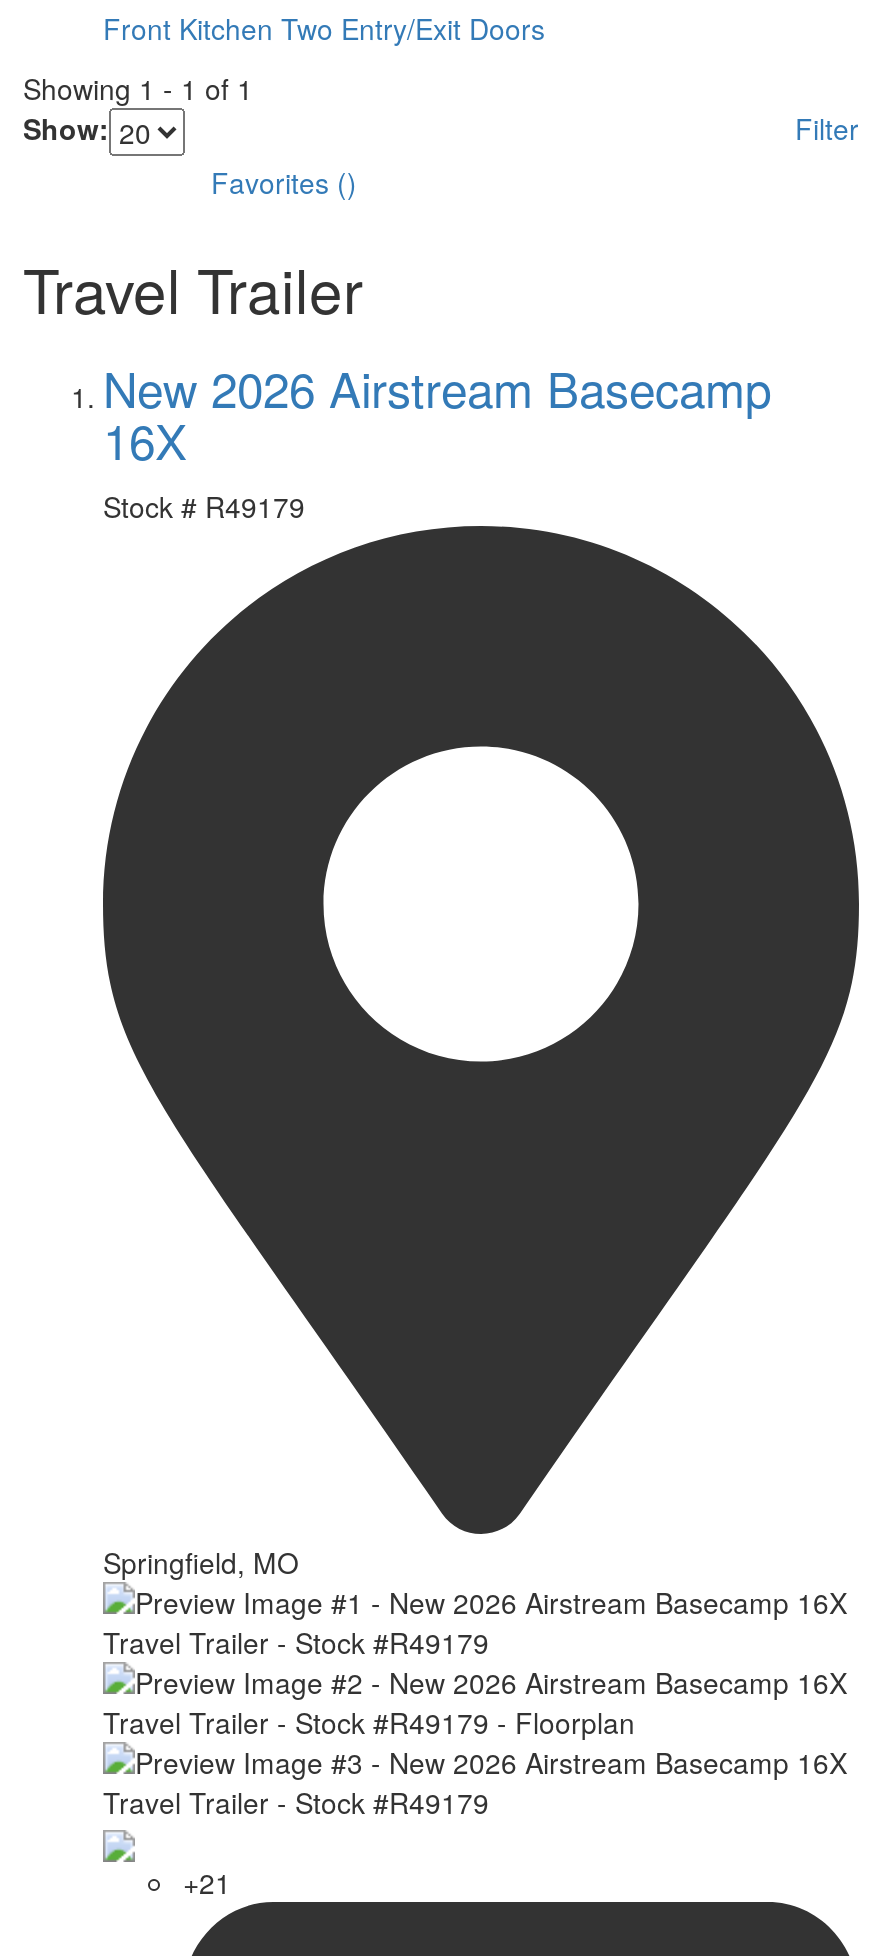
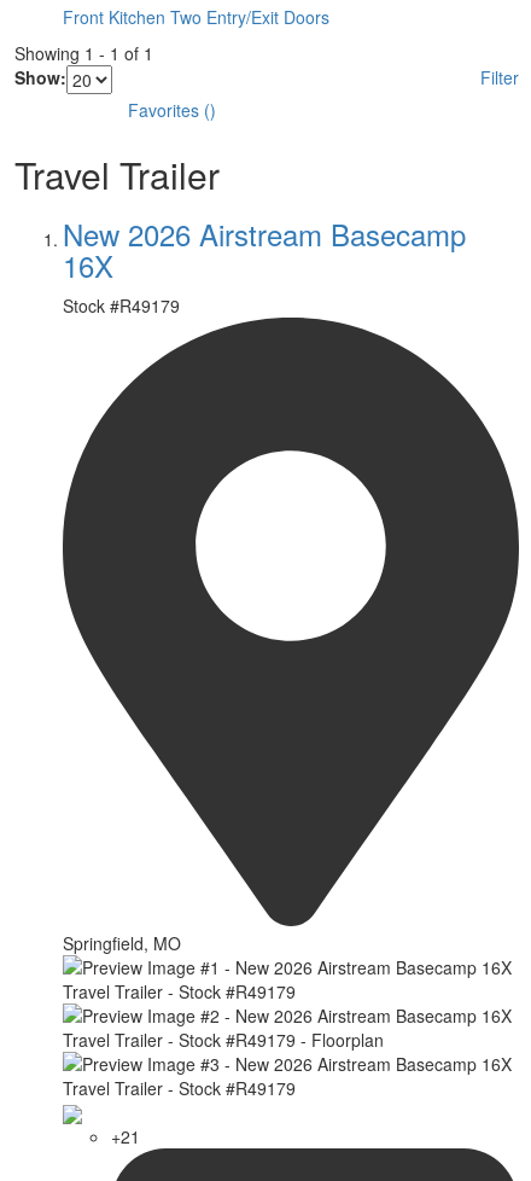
[103,485,305,525] Stock # R49179 -> [63,293,180,317] Stock #R49179

